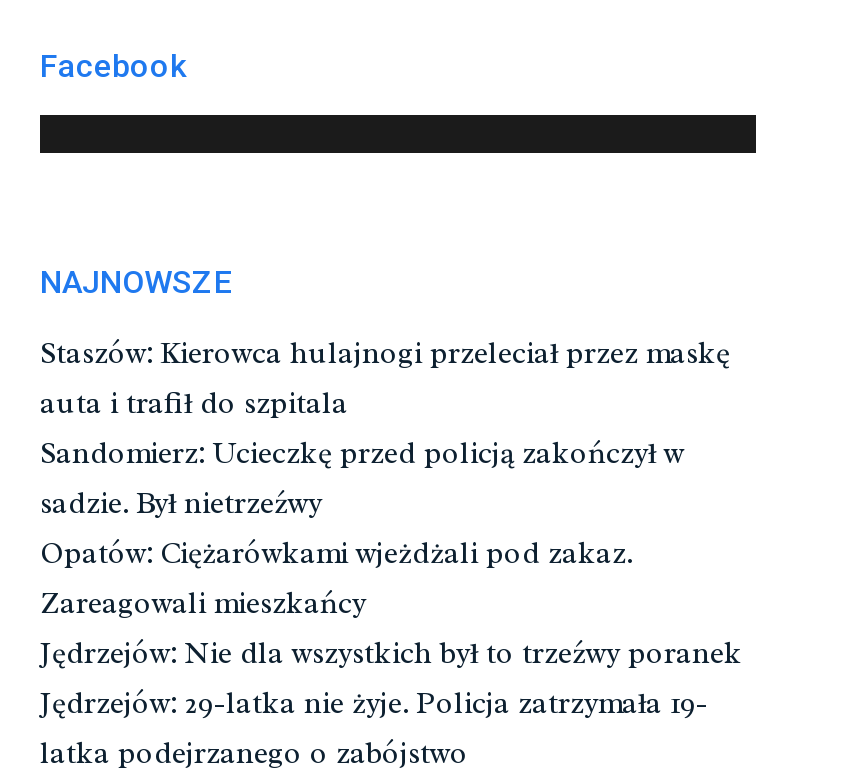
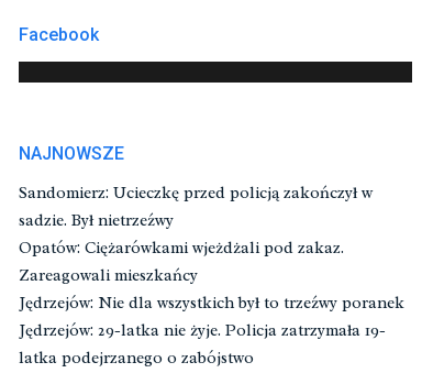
[40,335,730,423] Staszów: Kierowca hulajnogi przeleciał przez maskę | auta i trafił do szpitala -> none

